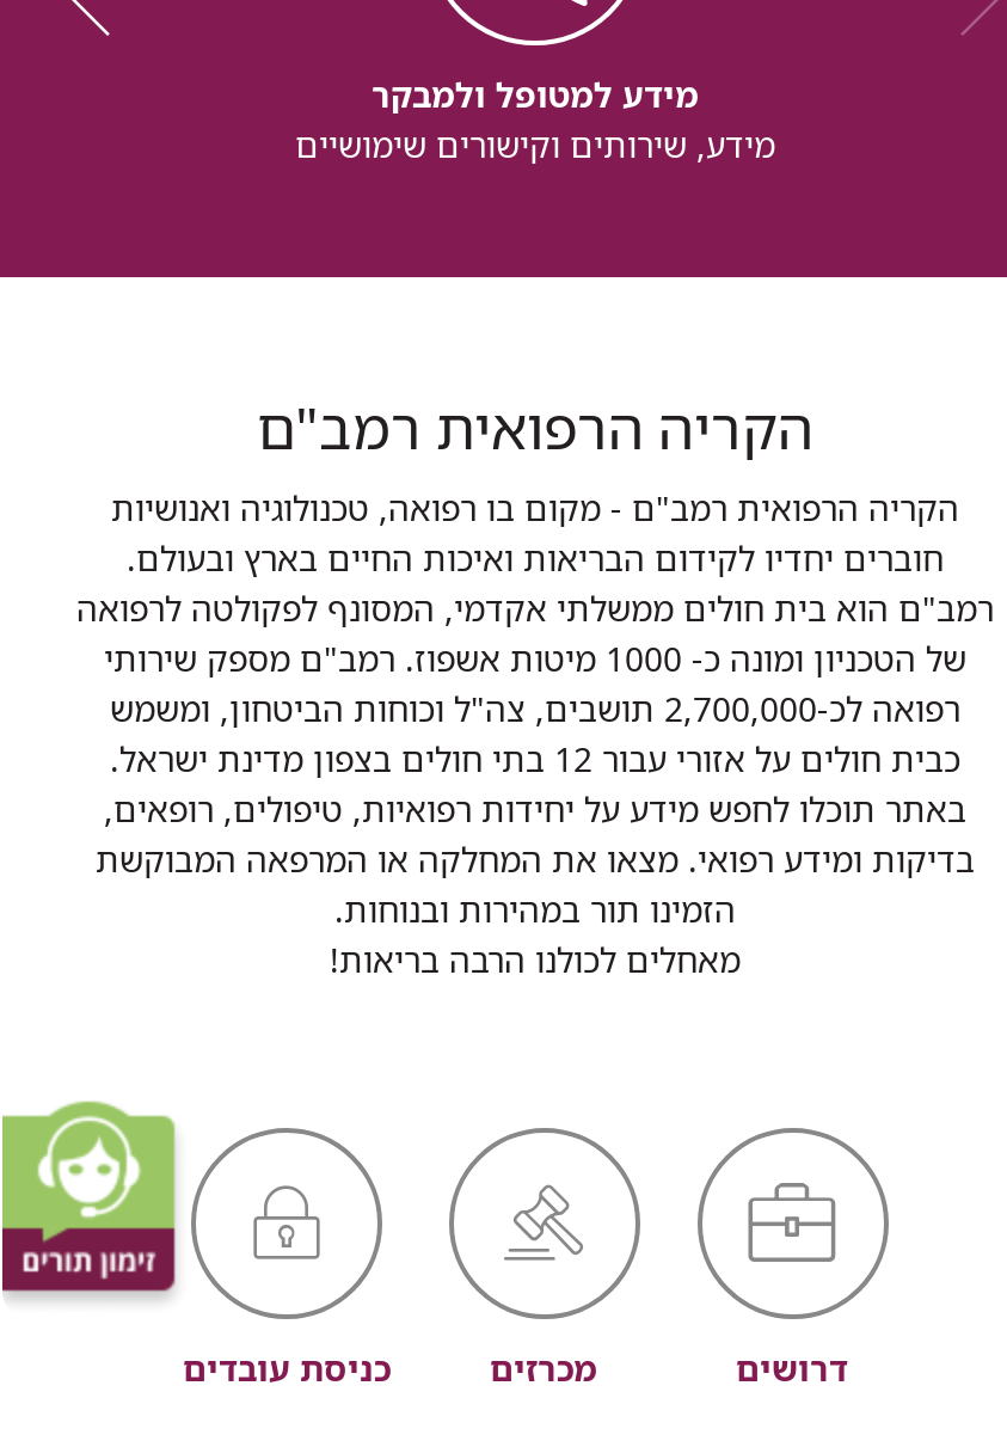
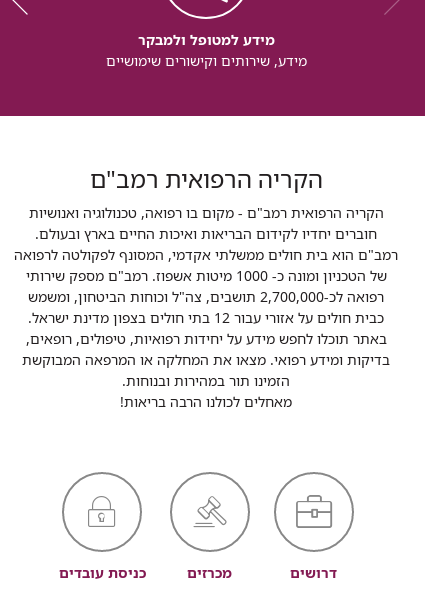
[7,1099,179,1300] [image] -> none

